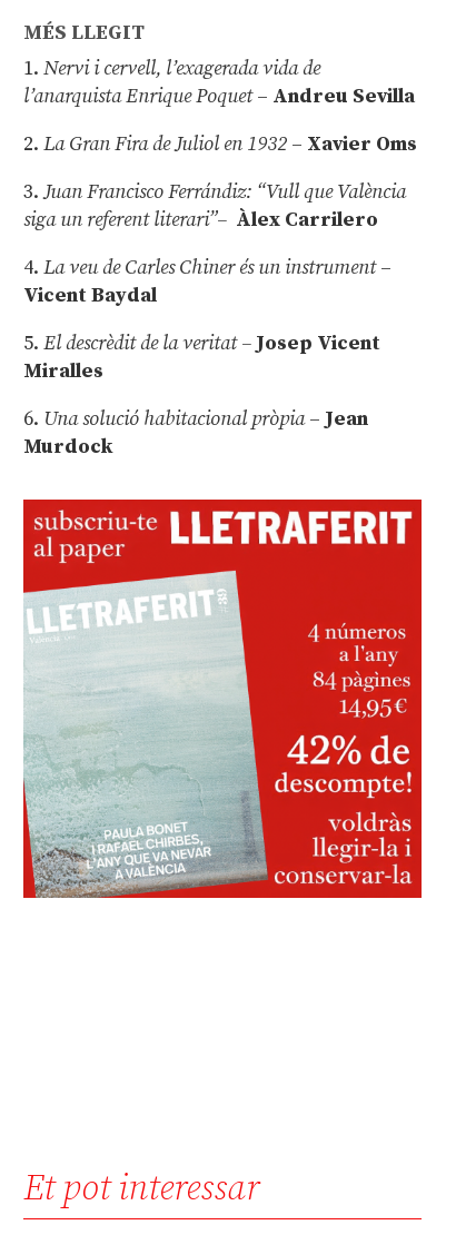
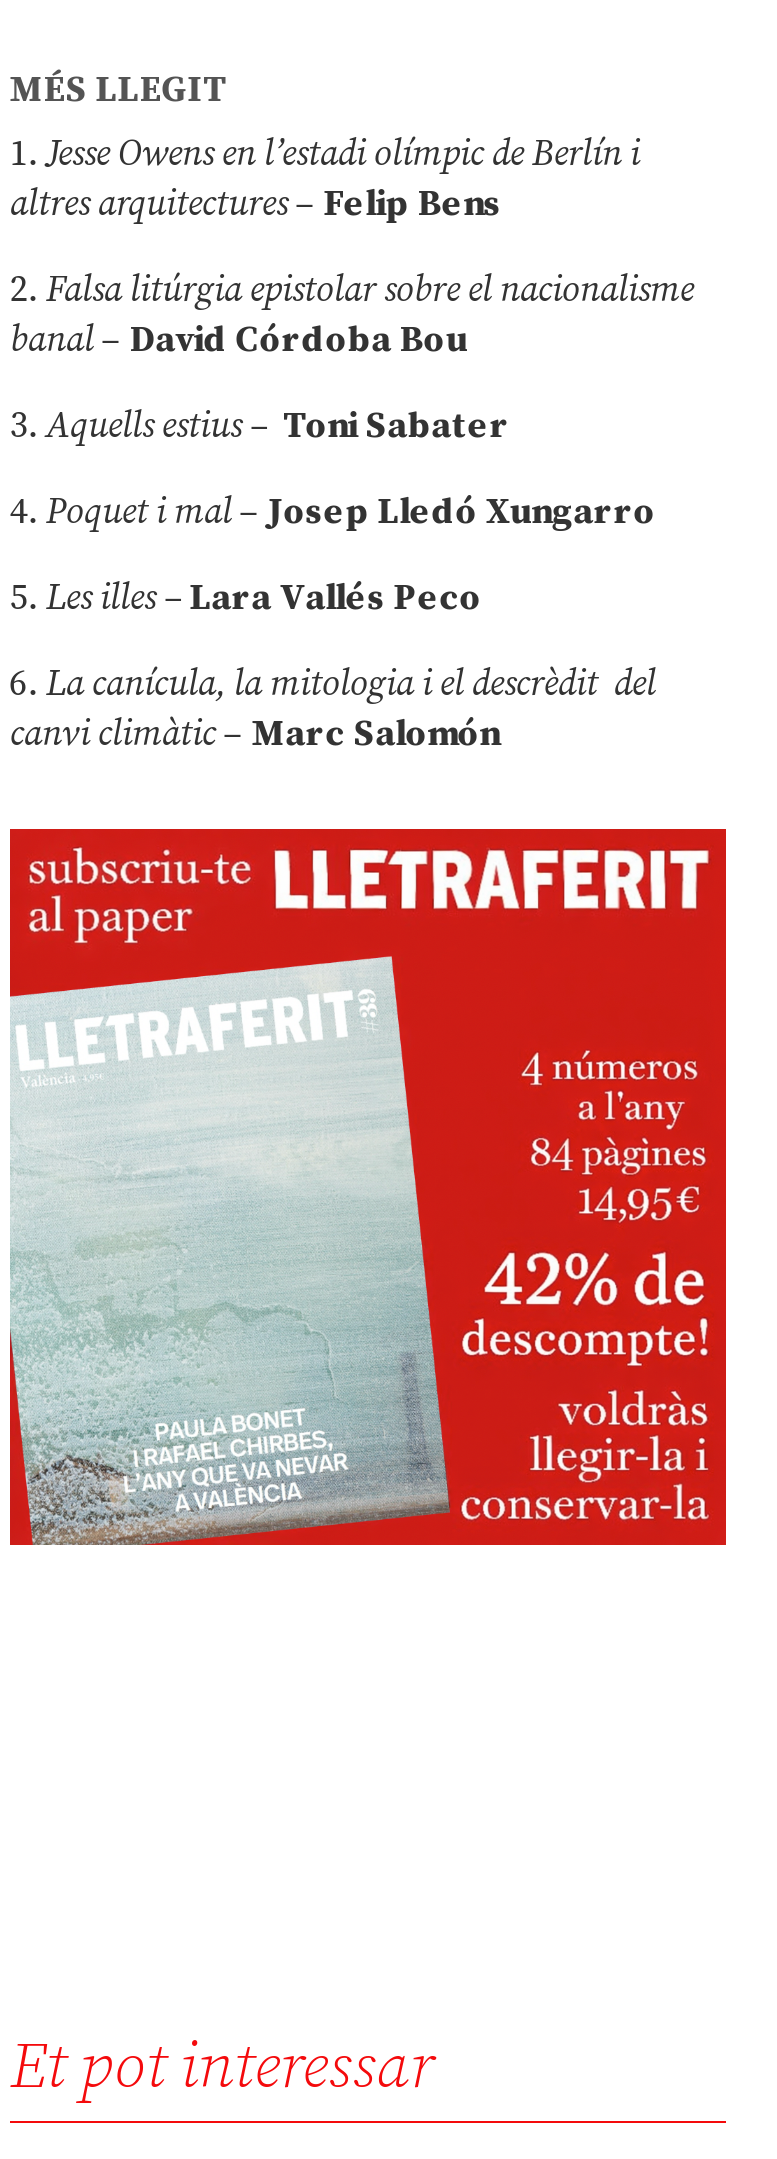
[23,55,415,109] 1. Nervi i cervell, l’exagerada vida de | l’anarquista Enrique Poquet – Andreu Sevilla -> [10,130,640,226] 1. Jesse Owens en l’estadi olímpic de Berlín i | altres arquitectures – Felip Bens
[23,131,417,156] 2. La Gran Fira de Juliol en 1932 – Xavier Oms -> [10,266,694,362] 2. Falsa litúrgia epistolar sobre el nacionalisme | banal – David Córdoba Bou
[23,179,406,232] 3. Juan Francisco Ferrándiz: “Vull que València | siga un referent literari”– Àlex Carrilero -> [10,402,510,448] 3. Aquells estius – Toni Sabater
[23,254,391,308] 4. La veu de Carles Chiner és un instrument – | Vicent Baydal -> [10,488,656,534] 4. Poquet i mal – Josep Lledó Xungarro
[23,330,380,383] 5. El descrèdit de la veritat – Josep Vicent | Miralles -> [10,574,482,620] 5. Les illes – Lara Vallés Peco
[23,406,368,459] 6. Una solució habitacional pròpia – Jean | Murdock -> [10,660,656,756] 6. La canícula, la mitologia i el descrèdit del | canvi climàtic– Marc Salomón

